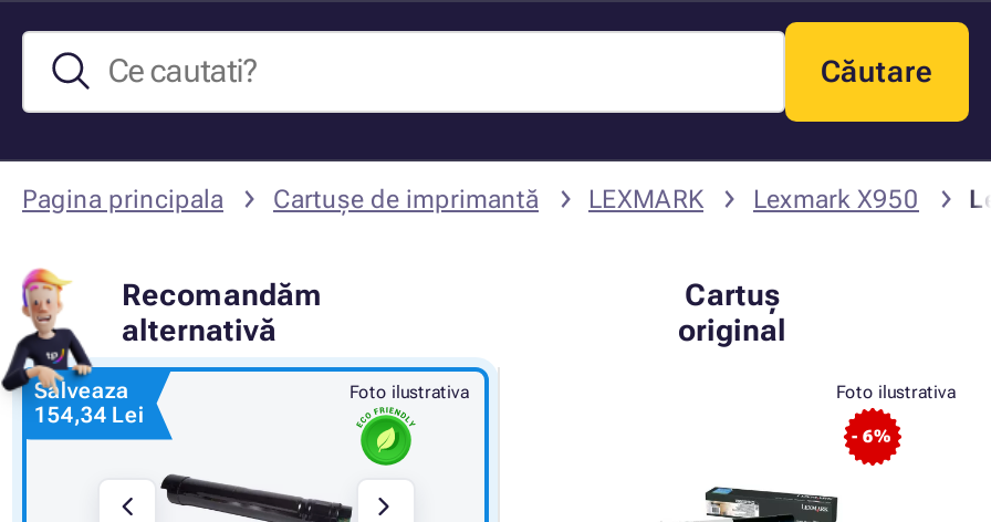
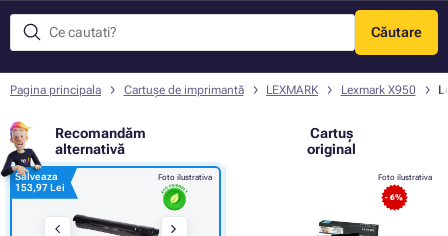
[34,403,145,428] 154,34 Lei -> [15,182,65,193] 153,97 Lei

